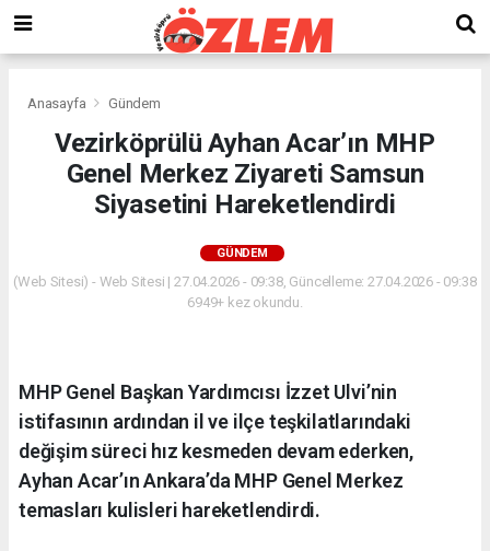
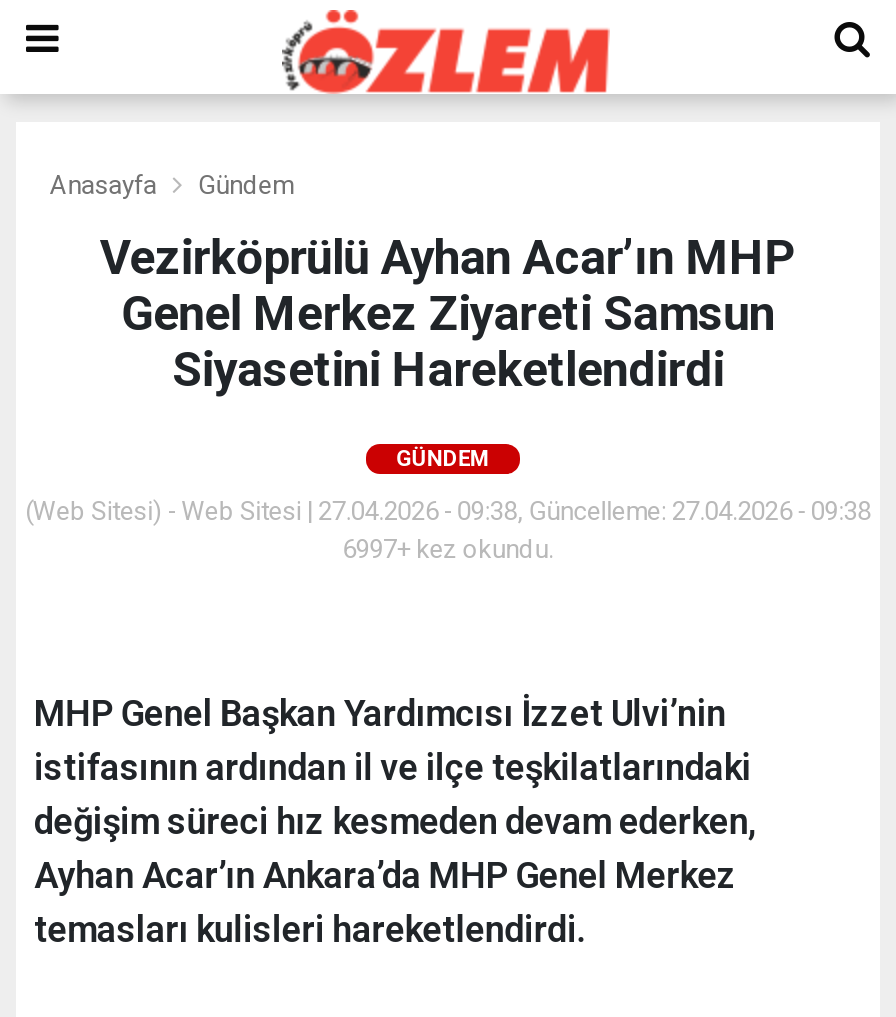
[187,294,303,310] 6949+ kez okundu. -> [342,534,554,564] 6997+ kez okundu.

